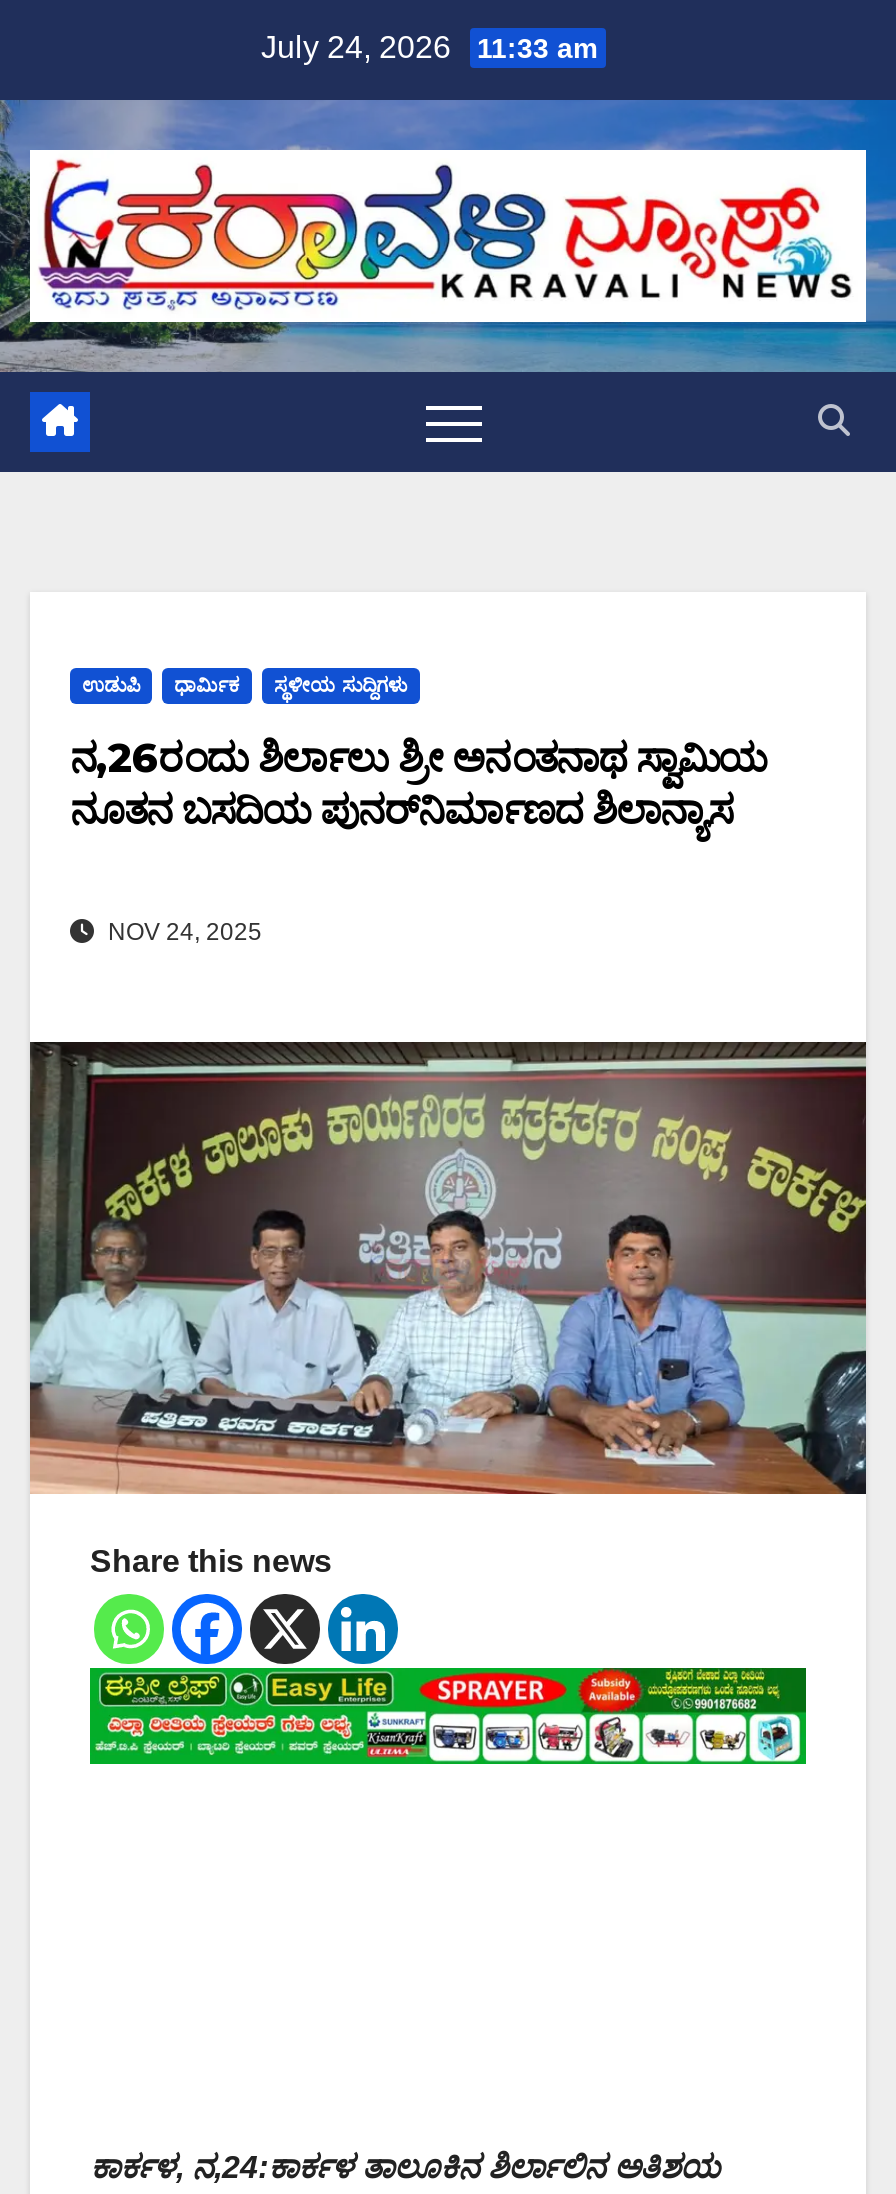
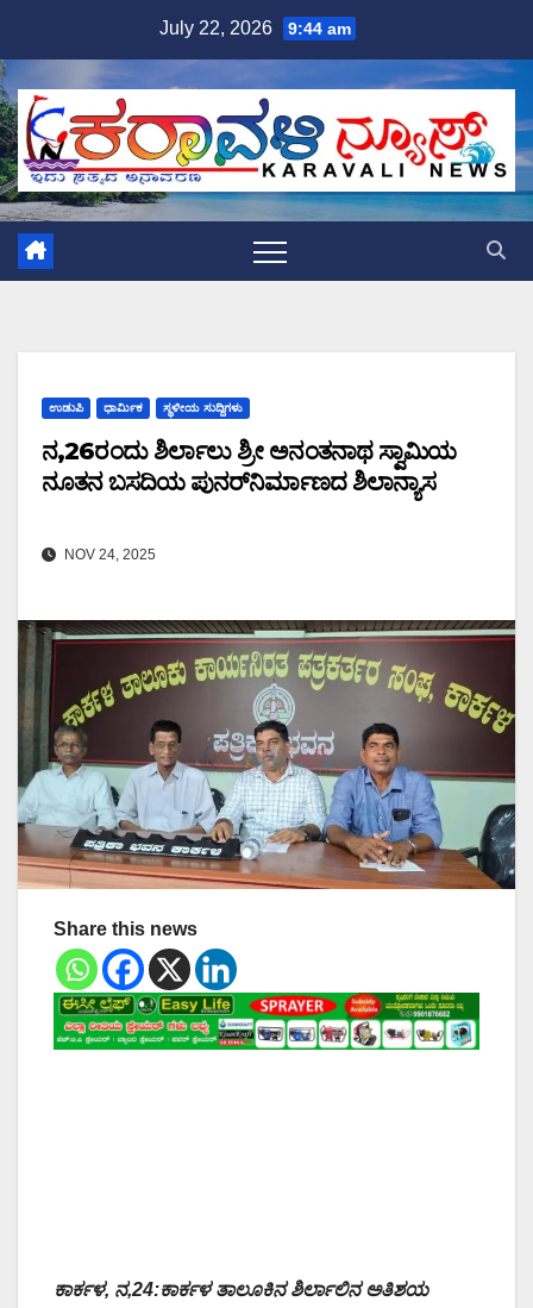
[261,30,597,64] July 24, 2026 11:33 am -> [159,18,351,38] July 22, 2026 9:44 am

